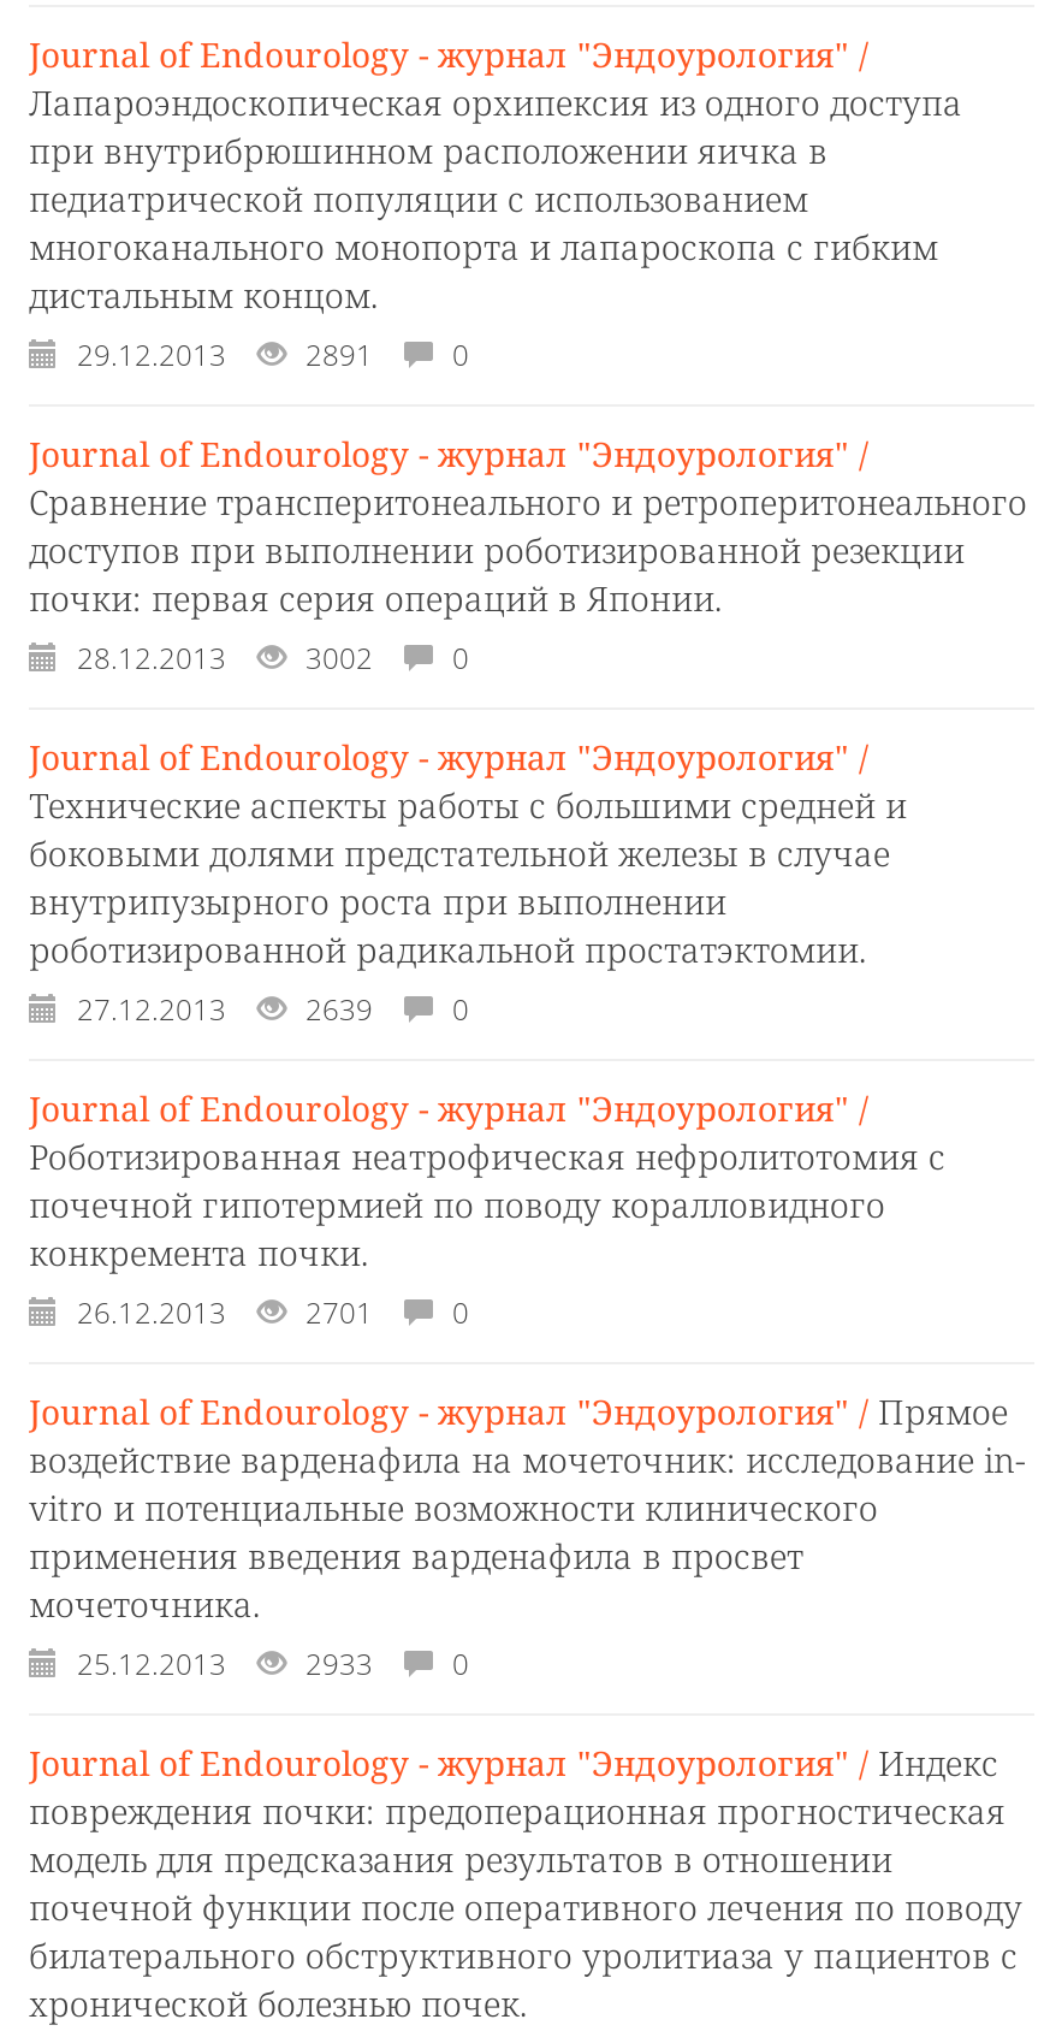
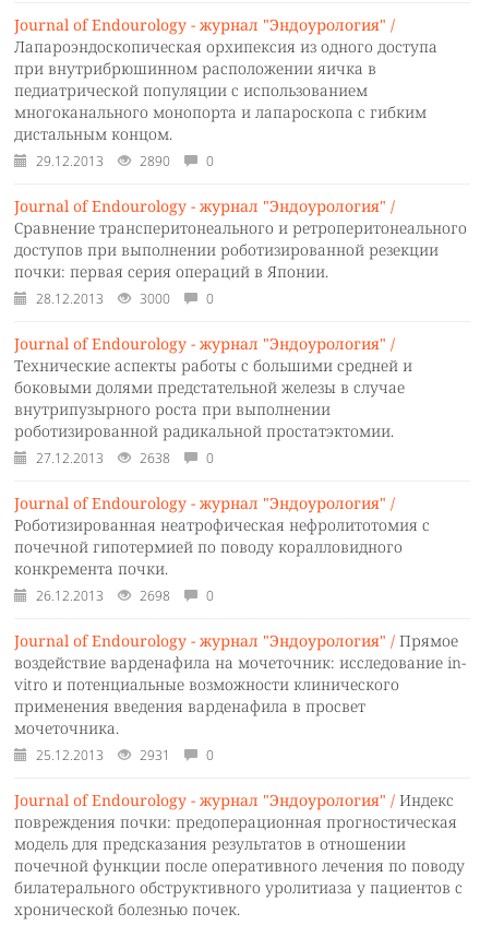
[70,334,469,375] 29.12.2013 2891 0 -> [33,152,214,170] 29.12.2013 2890 0
[70,638,469,679] 28.12.2013 3002 0 -> [33,289,214,308] 28.12.2013 3000 0
[70,989,469,1030] 27.12.2013 2639 0 -> [33,449,214,467] 27.12.2013 2638 0
[70,1292,469,1333] 26.12.2013 2701 0 -> [33,586,214,605] 26.12.2013 2698 0
[70,1644,469,1684] 25.12.2013 2933 0 -> [33,746,214,764] 25.12.2013 2931 0

